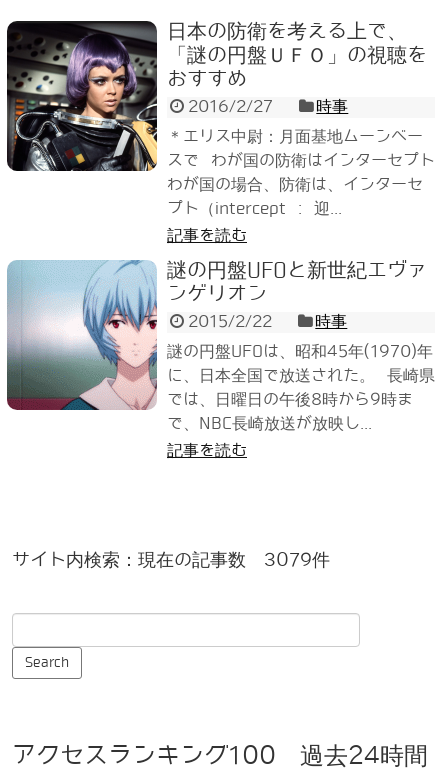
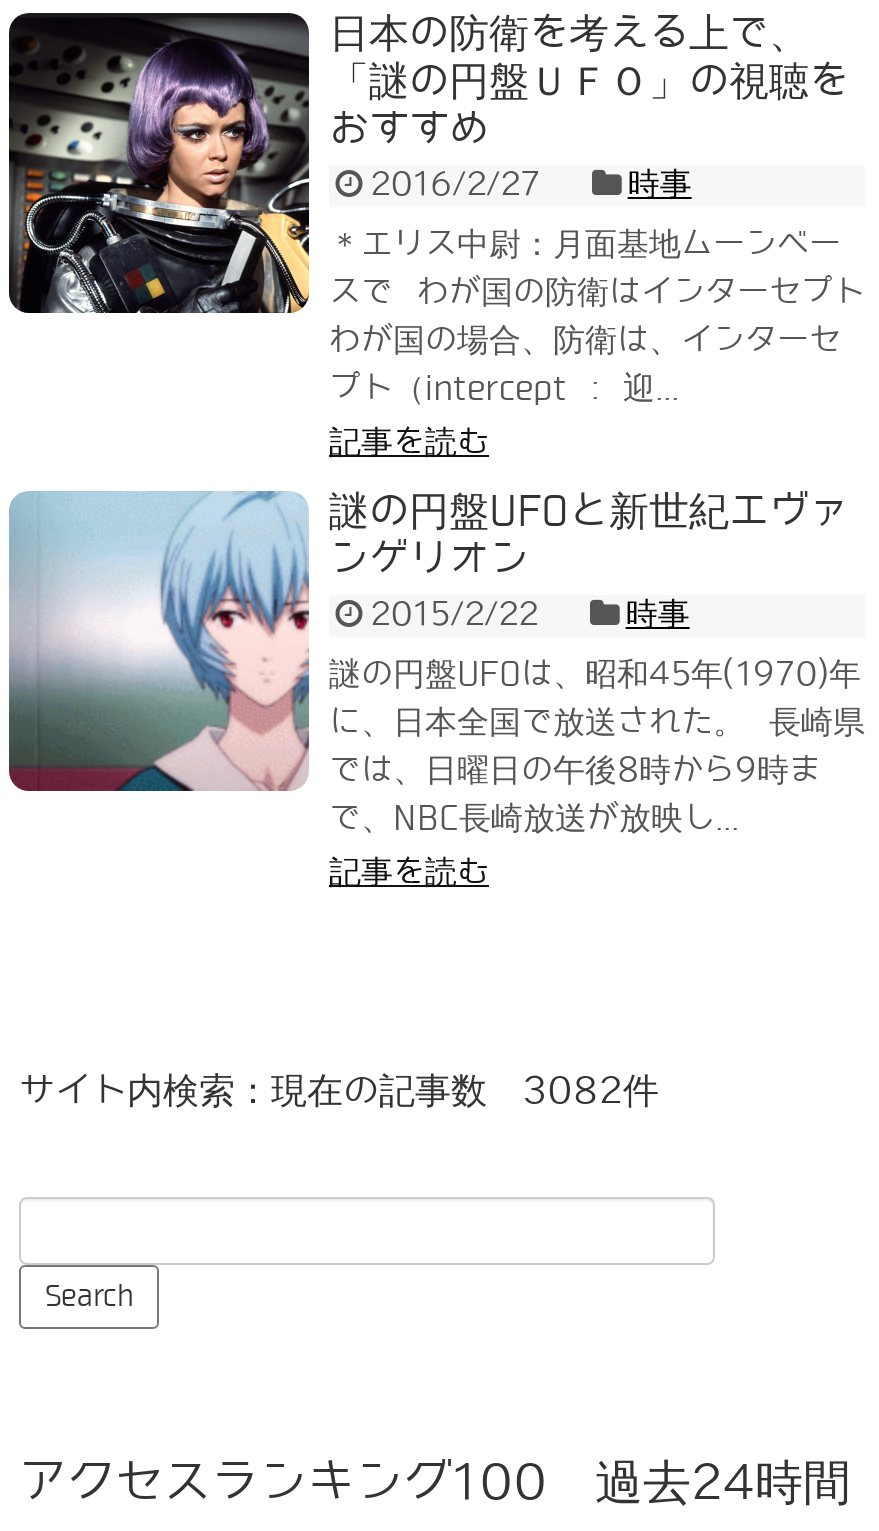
[12,550,330,570] サイト内検索：現在の記事数 3079件 -> [19,1070,659,1110] サイト内検索：現在の記事数 3082件

